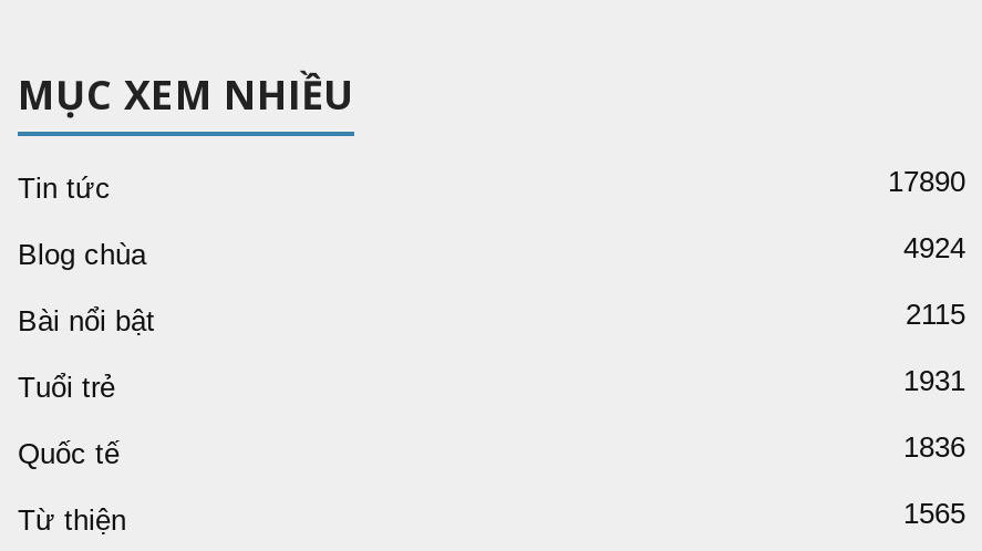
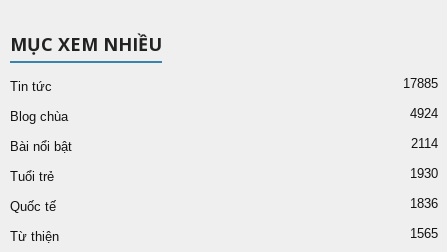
[888,164,965,197] 17890 -> [403,75,438,90] 17885
[906,297,965,330] 2115 -> [411,135,438,150] 2114
[903,363,965,396] 1931 -> [410,165,438,180] 1930

